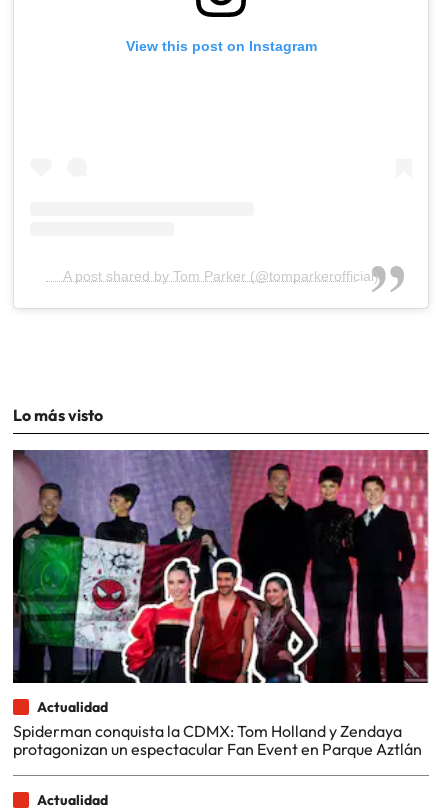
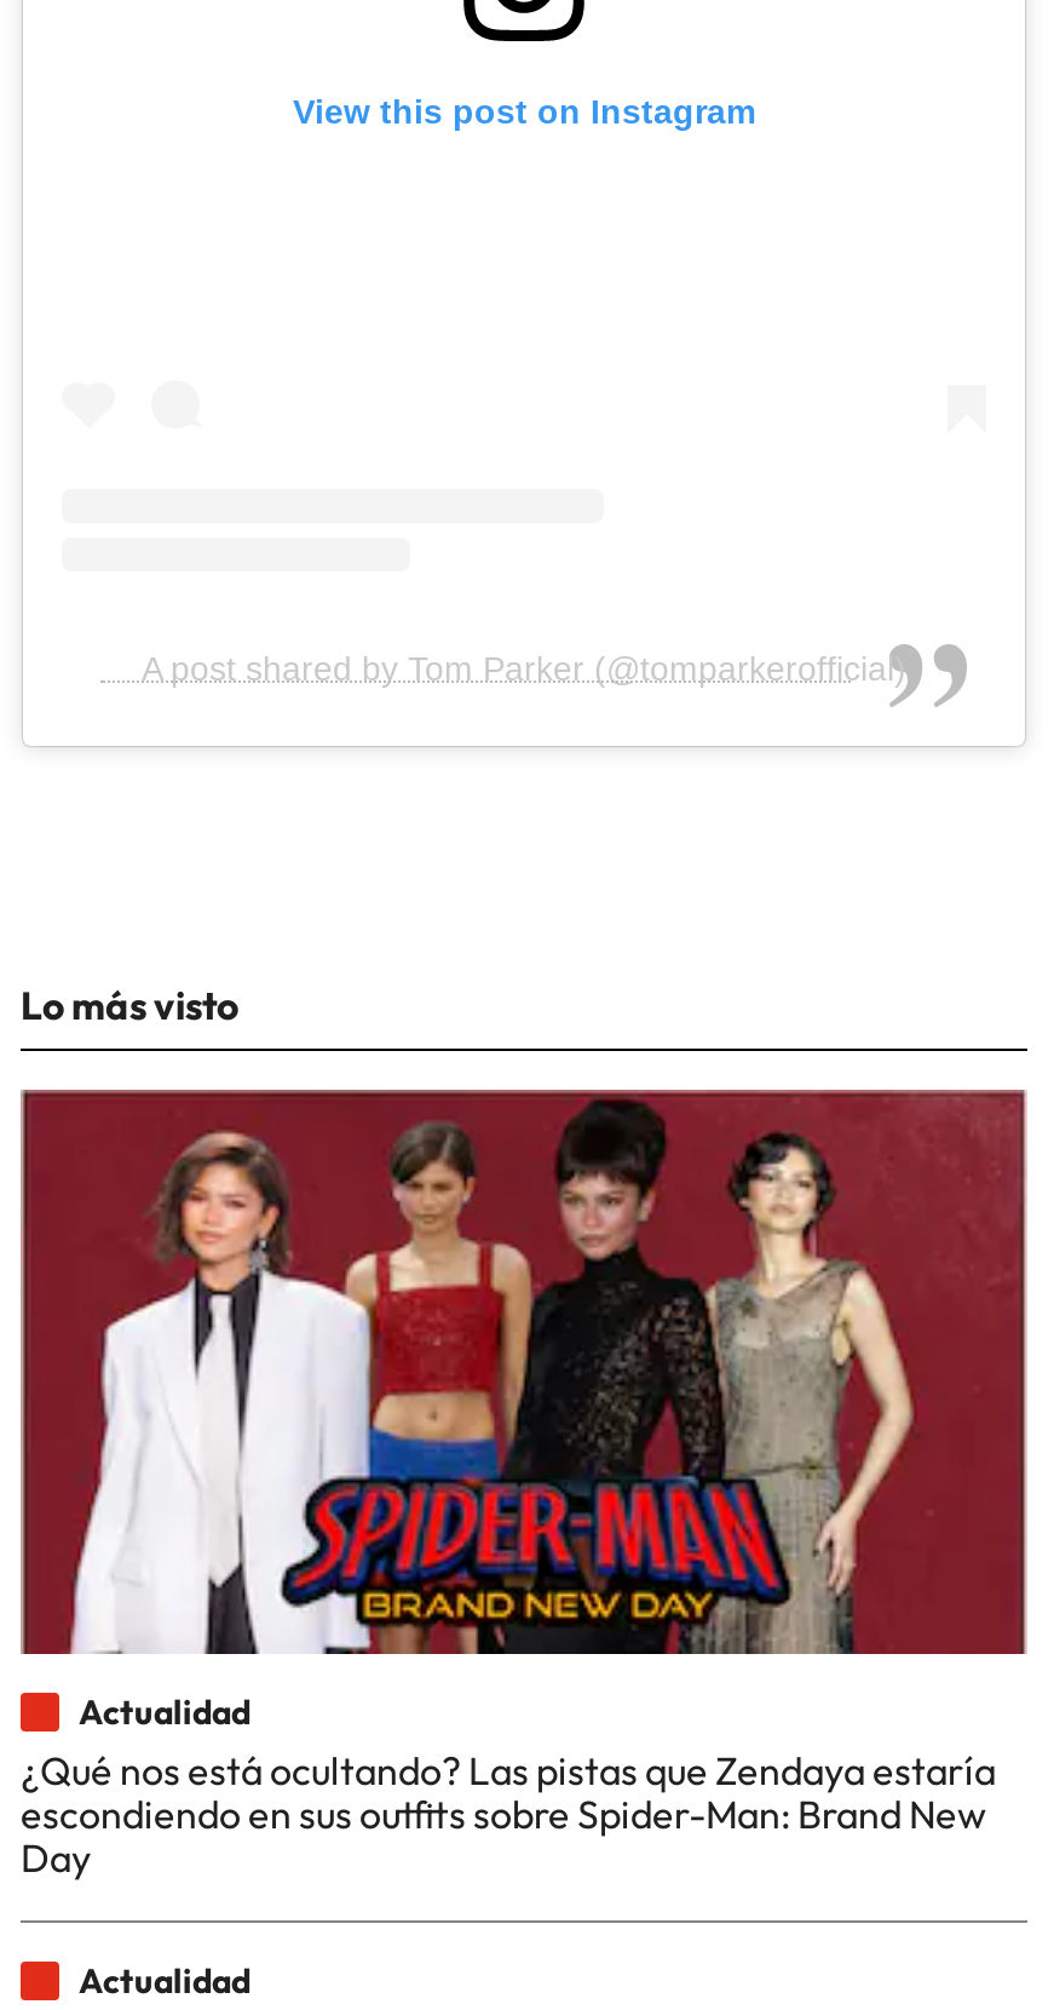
[12,449,429,759] [image] | Spiderman conquista la CDMX: Tom Holland y Zendaya | protagonizan un espectacular Fan Event en Parque Aztlán -> [21,1087,1027,1882] [image] | ¿Qué nos está ocultando? Las pistas que Zendaya estaría | escondiendo en sus outfits sobre Spider-Man: Brand New | Day

